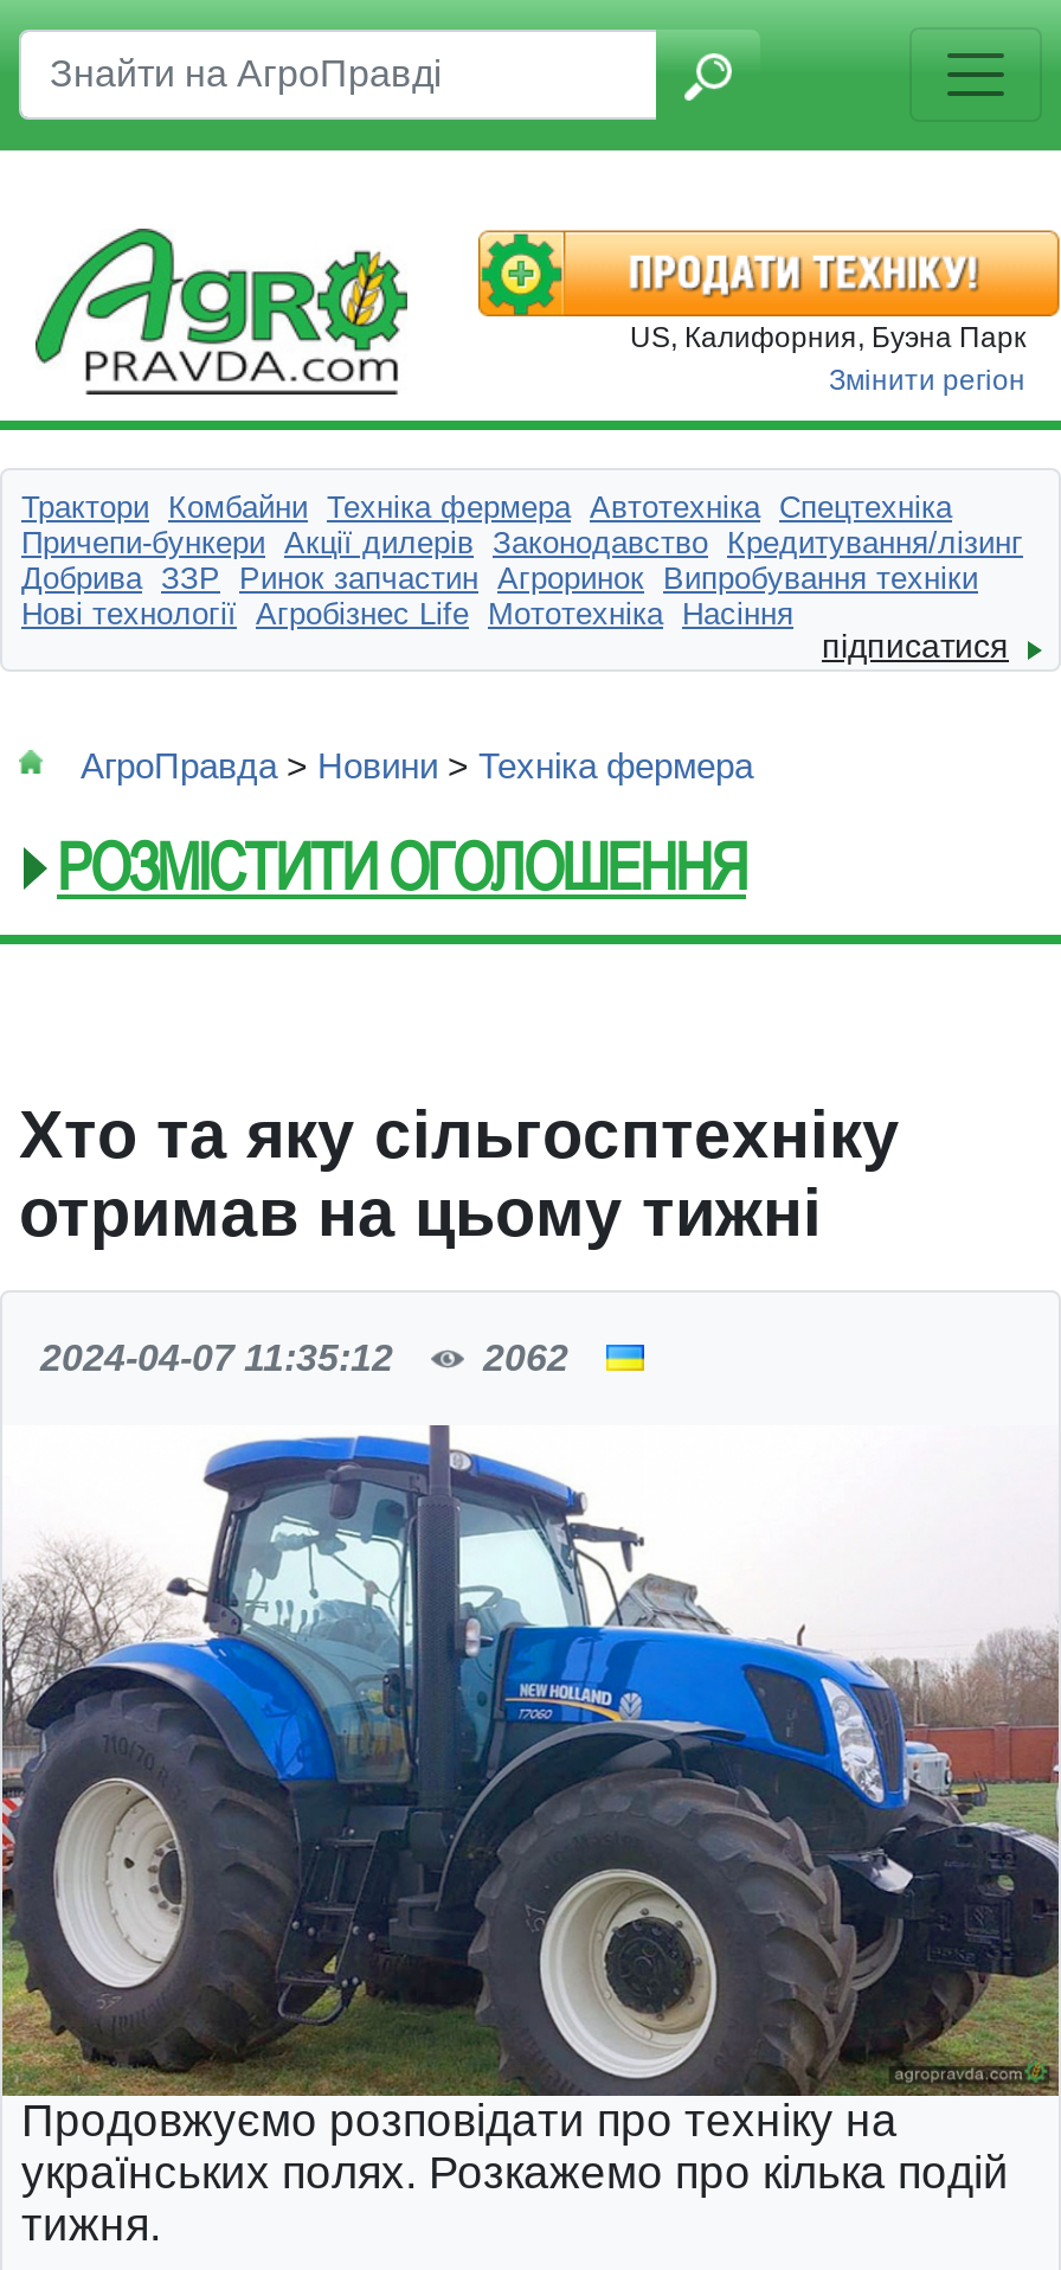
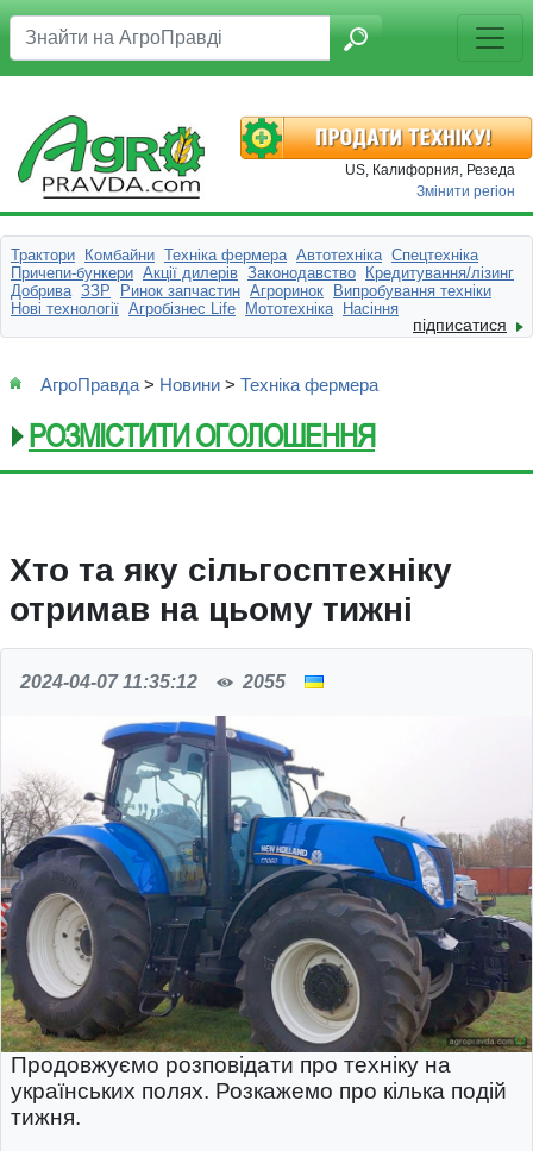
[630,320,1025,354] US, Калифорния, Буэна Парк -> [345,161,515,178] US, Калифорния, Резеда
[483,1337,568,1377] 2062 -> [243,671,286,692] 2055

